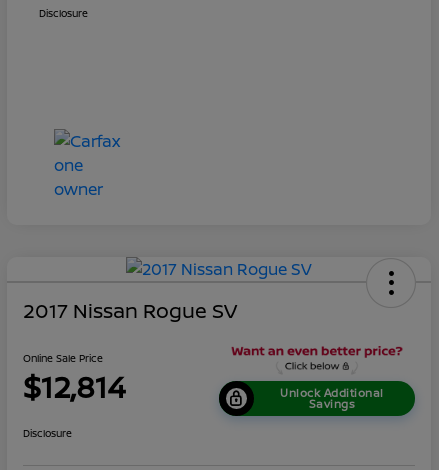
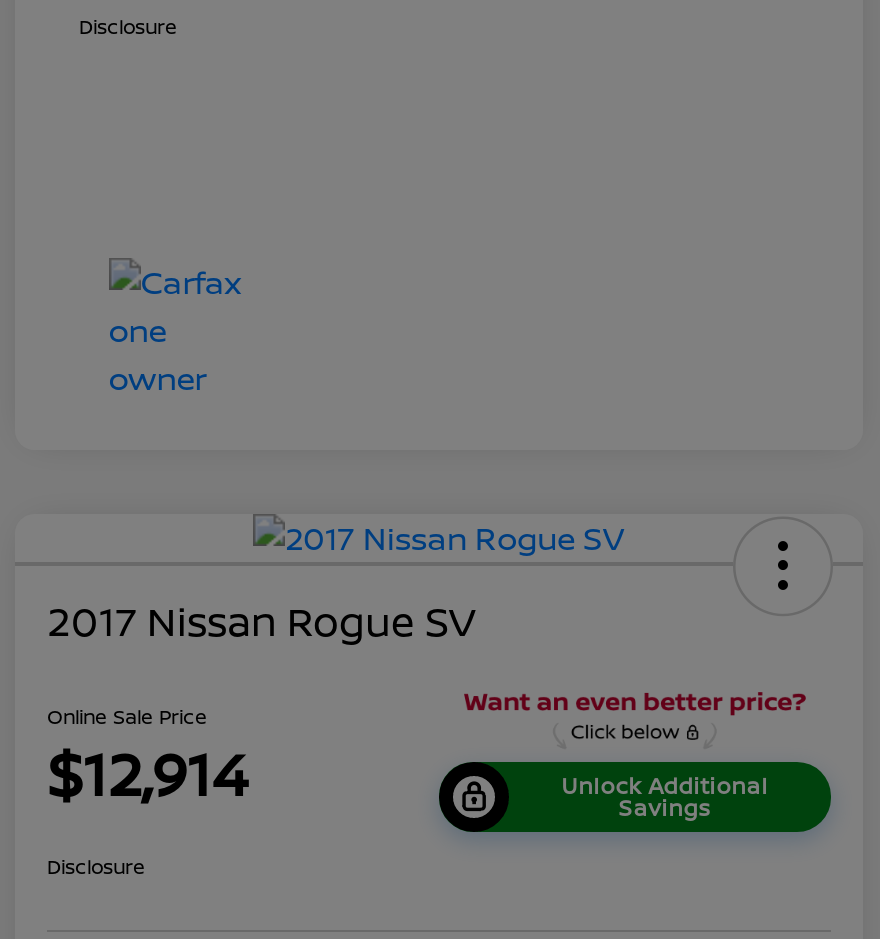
[23,366,125,407] $12,814 -> [47,732,247,814] $12,914

